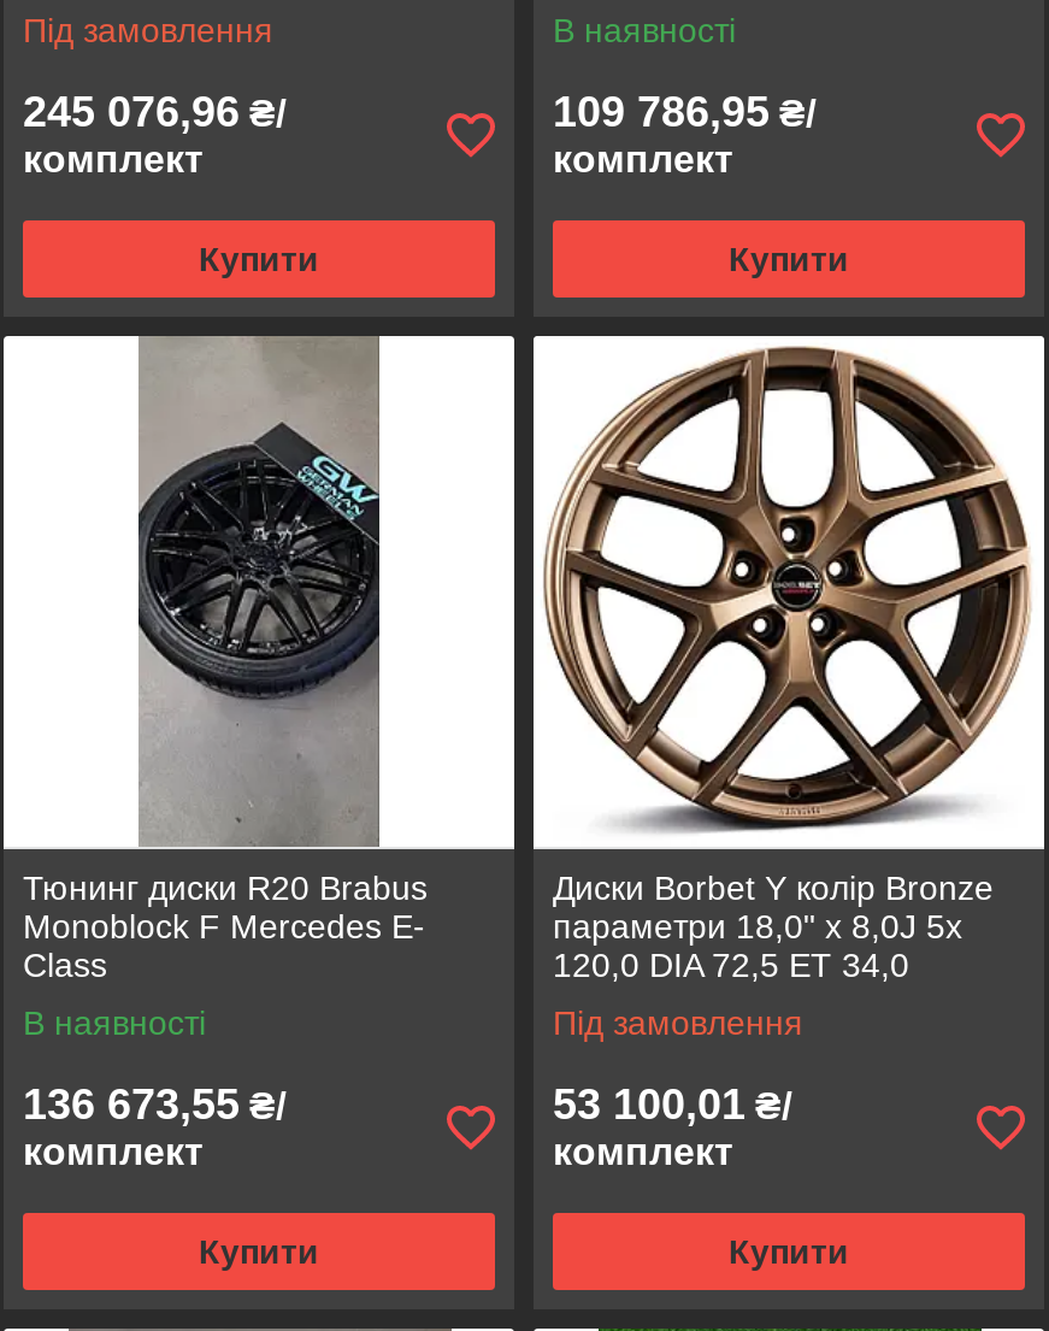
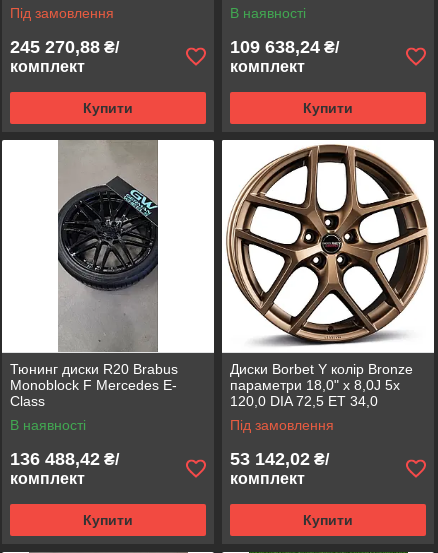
[23,88,285,137] 245 076,96 ₴/ -> [10,37,119,57] 245 270,88 ₴/
[553,88,815,137] 109 786,95 ₴/ -> [230,37,339,57] 109 638,24 ₴/
[23,1081,285,1129] 136 673,55 ₴/ -> [10,449,119,469] 136 488,42 ₴/
[553,1081,791,1129] 53 100,01 ₴/ -> [230,449,329,469] 53 142,02 ₴/

